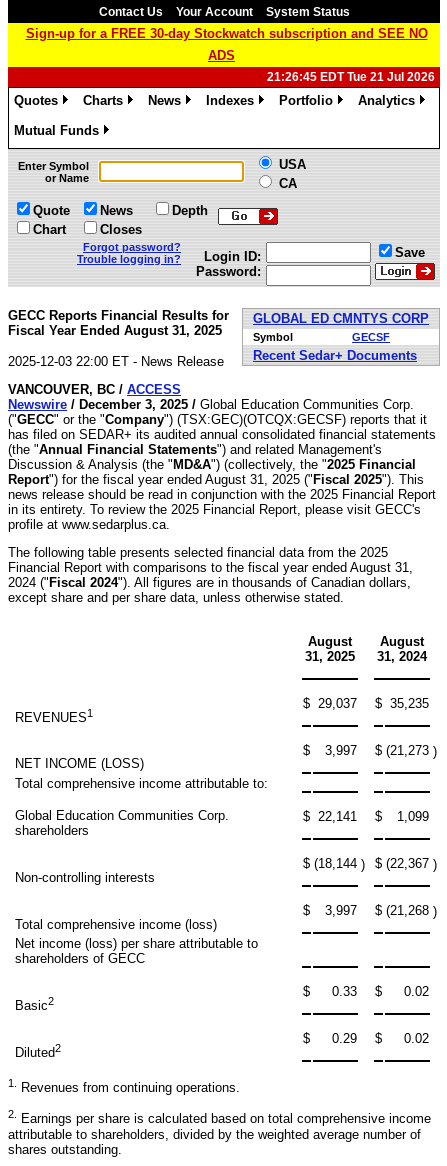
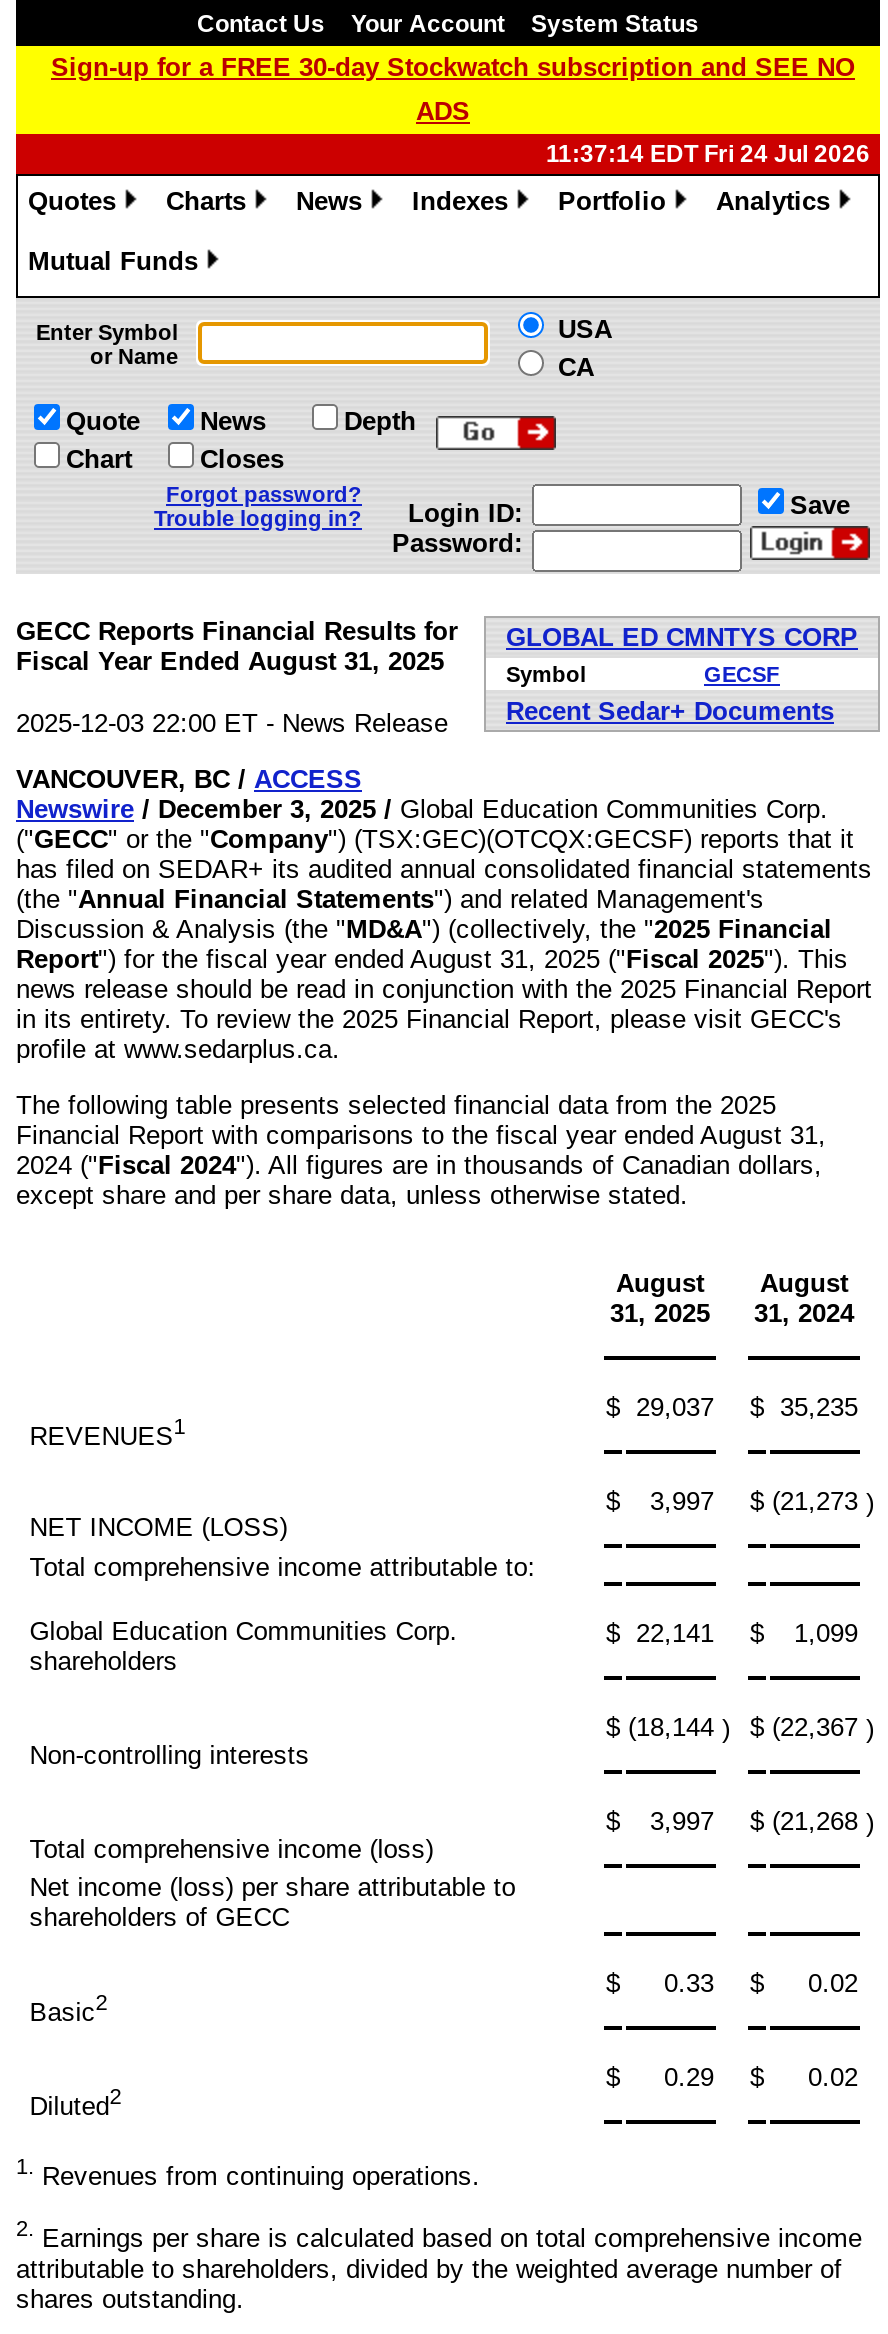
[267,70,435,84] 21:26:45 EDT Tue 21 Jul 2026 -> [546,140,870,168] 11:37:14 EDT Fri 24 Jul 2026

